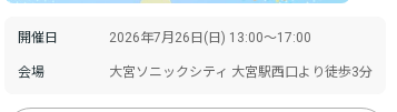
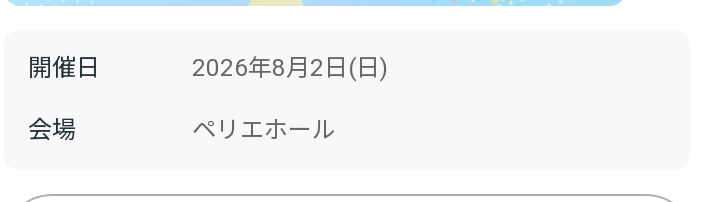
[109,30,311,45] 2026年7月26日(日) 13:00〜17:00 -> [192,54,388,82] 2026年8月2日(日)
[109,64,373,80] 大宮ソニックシティ 大宮駅西口より徒歩3分 -> [192,116,336,144] ペリエホール

